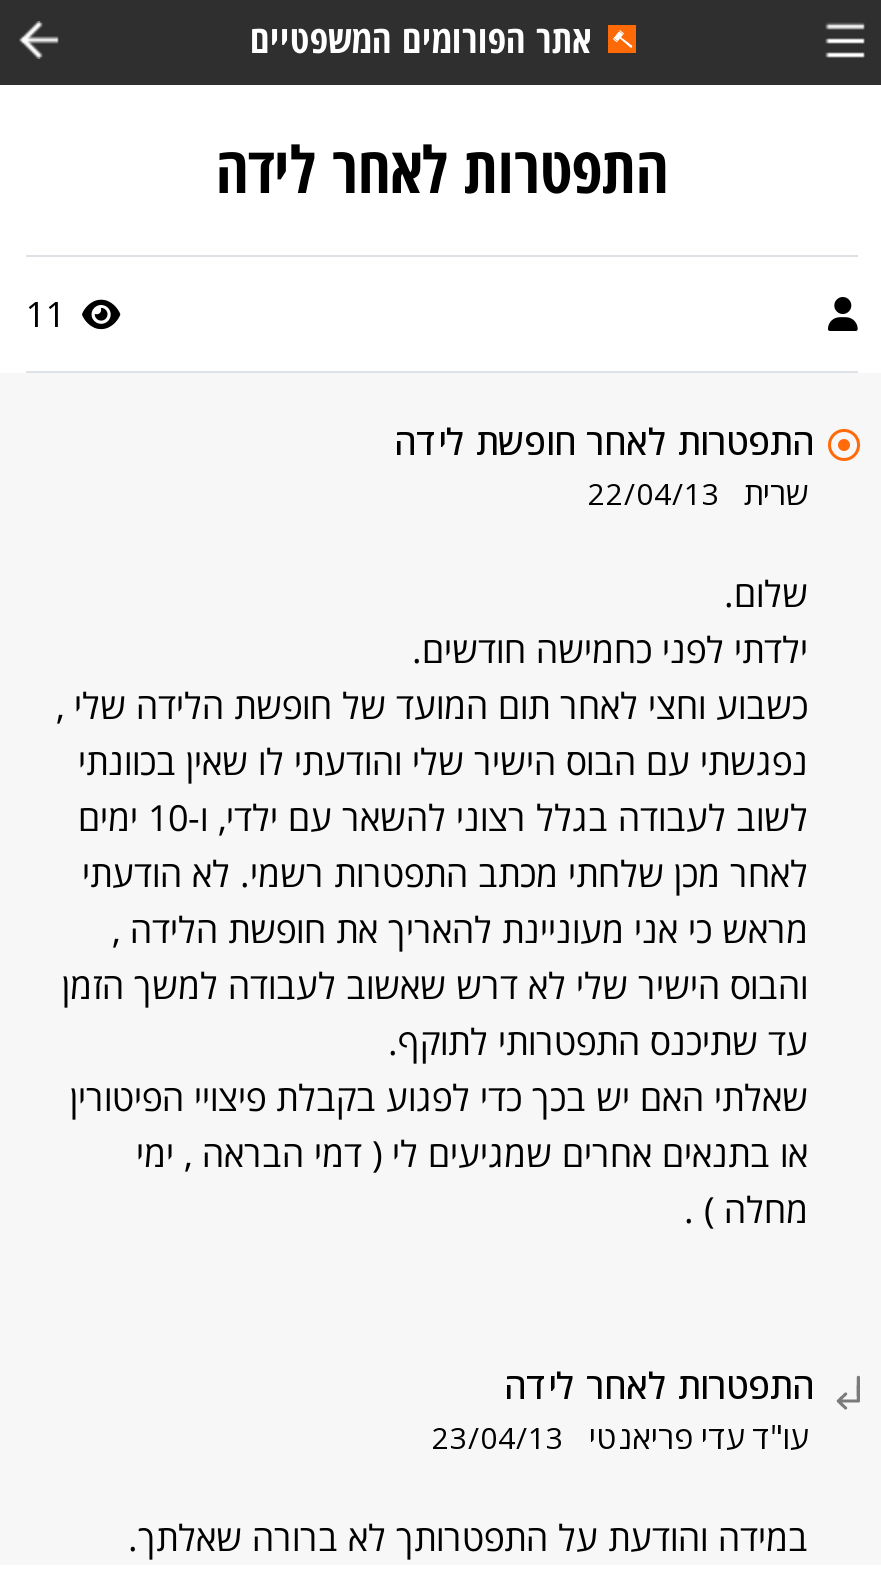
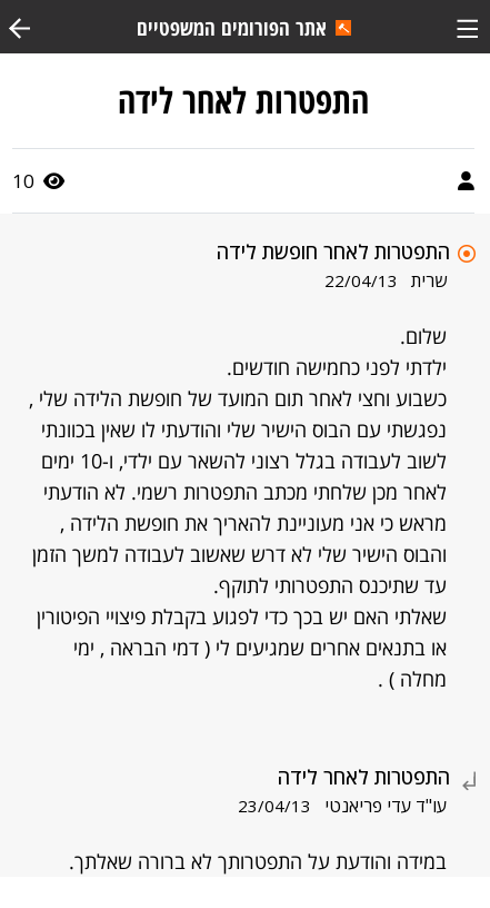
[26,291,66,337] 11 -> [12,168,34,194] 10

